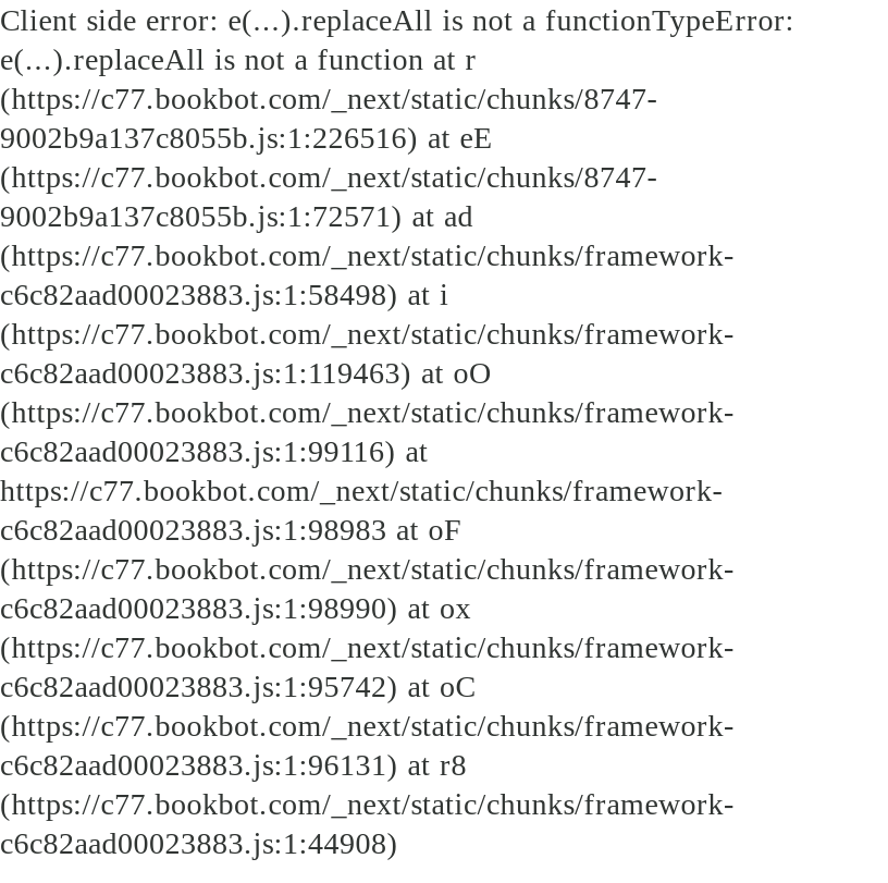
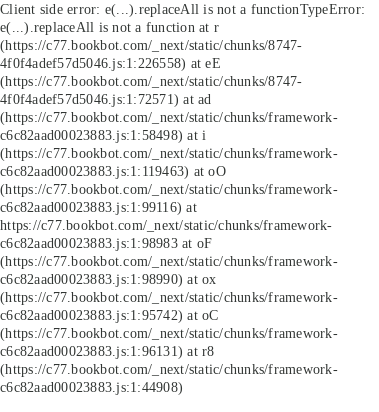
[0,120,494,155] 9002b9a137c8055b.js:1:226516) at eE -> [0,55,221,71] 4f0f4adef57d5046.js:1:226558) at eE
[0,198,473,233] 9002b9a137c8055b.js:1:72571) at ad -> [0,91,211,107] 4f0f4adef57d5046.js:1:72571) at ad

